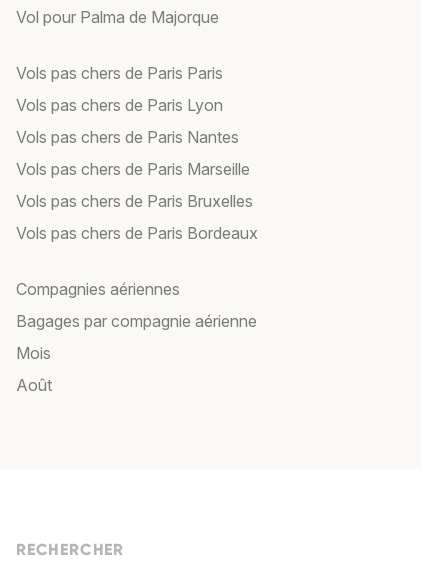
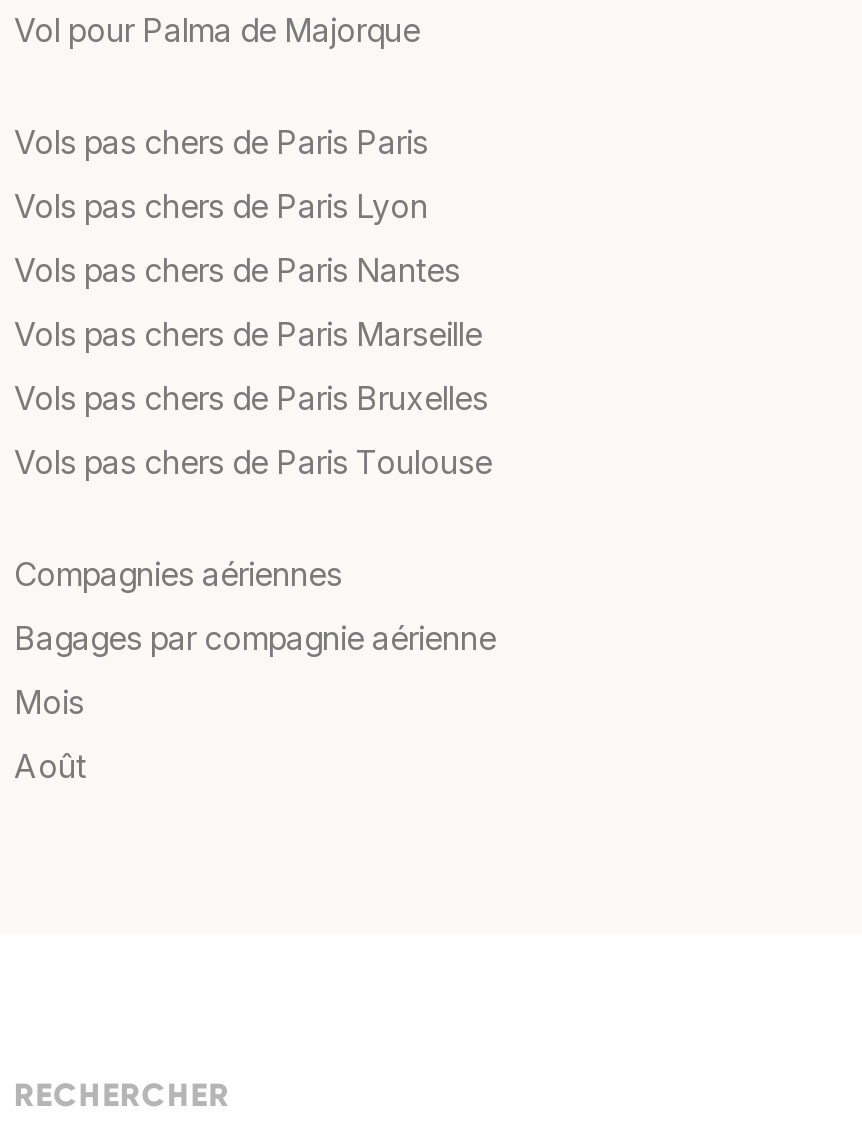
[16,223,258,243] Vols pas chers de Paris Bordeaux -> [14,441,492,481] Vols pas chers de Paris Toulouse

